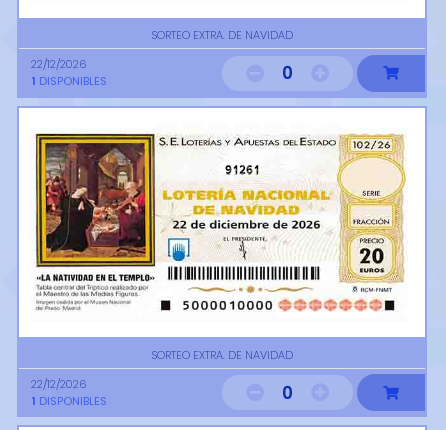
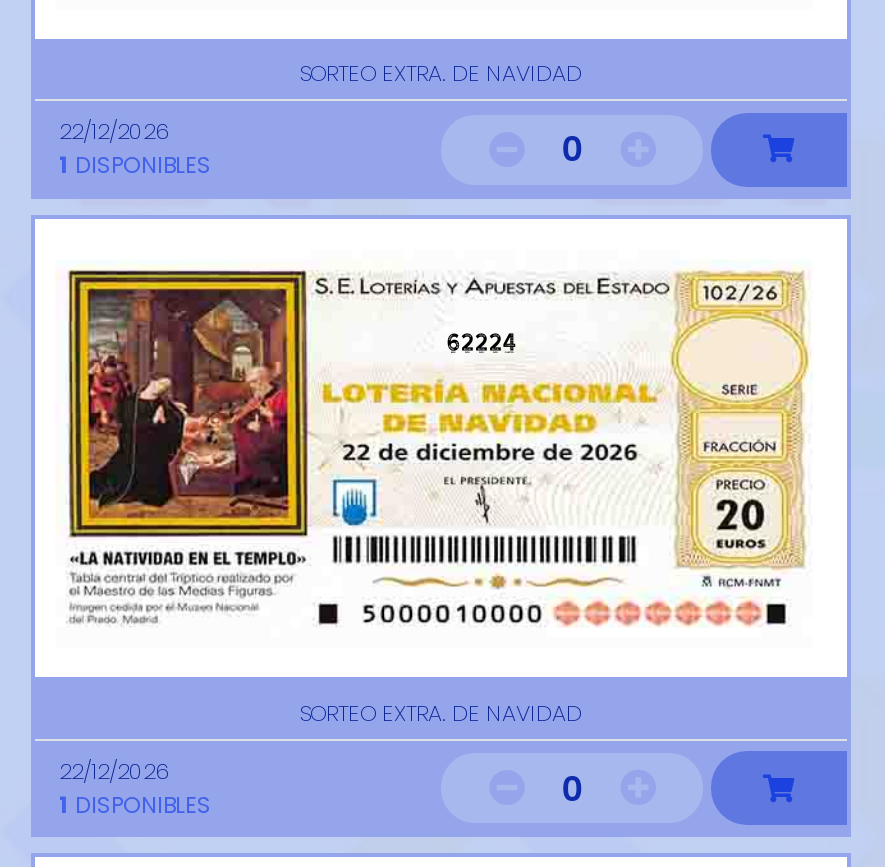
[225,162,260,178] 91261 -> [447,326,517,358] 62224

